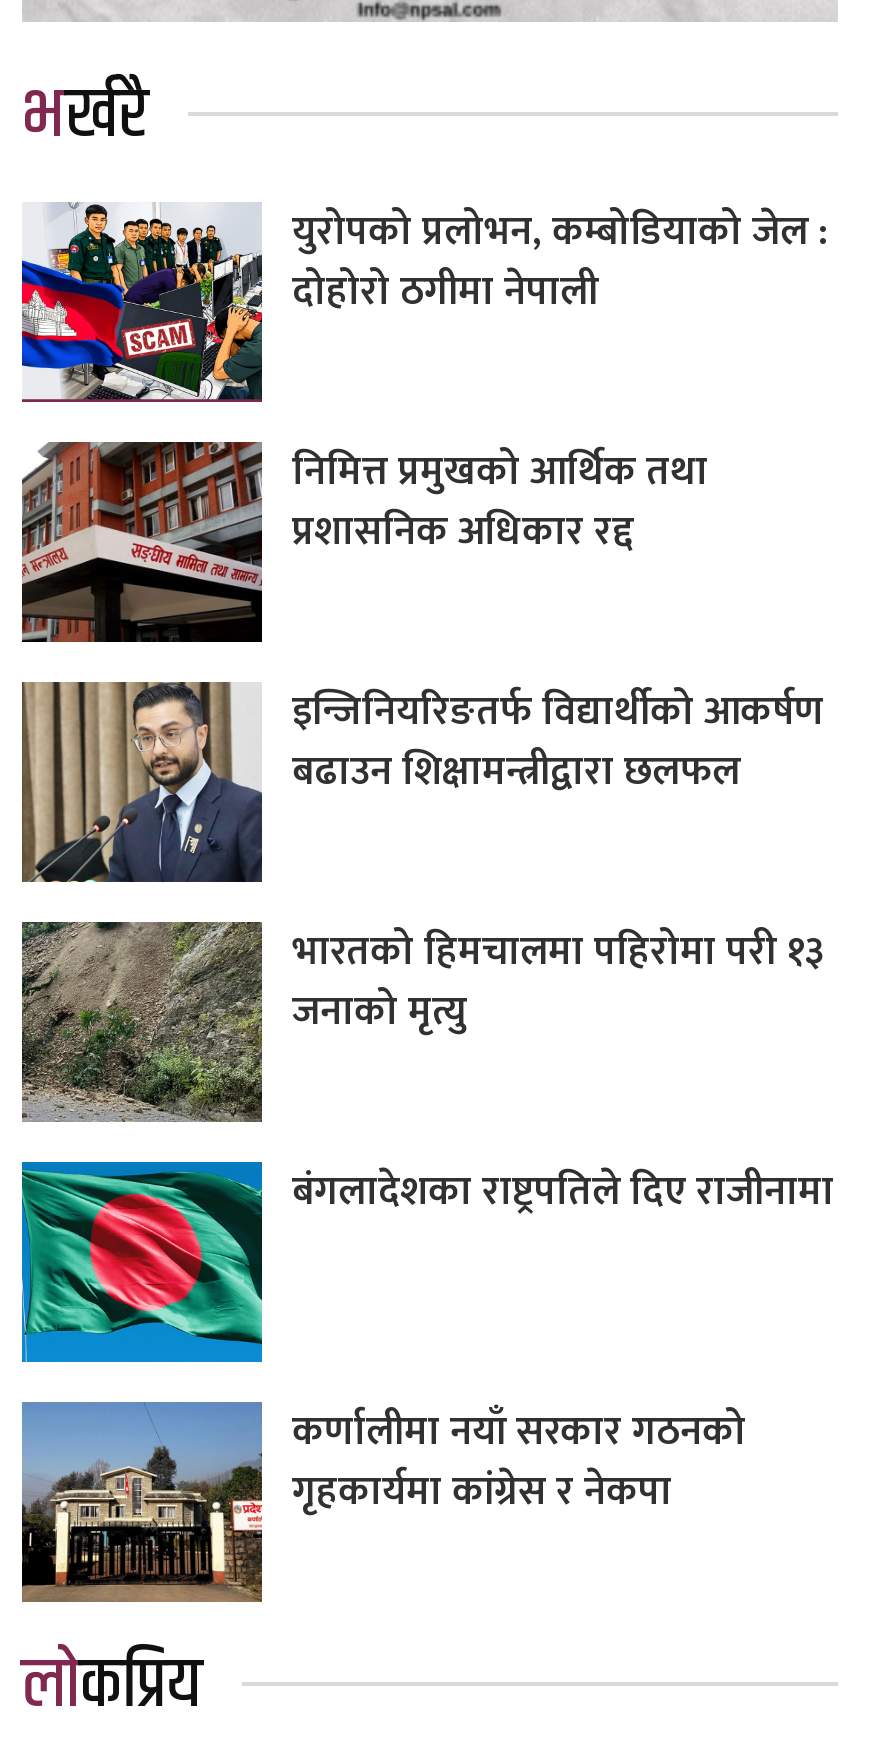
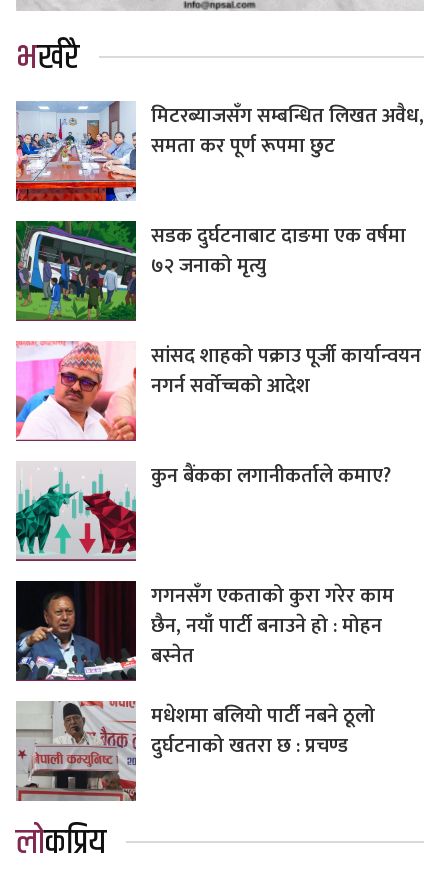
[20,197,826,404] [image] | युरोपको प्रलोभन, कम्बोडियाको जेल : | दोहोरो ठगीमा नेपाली -> [15,99,424,202] [image] | मिटरब्याजसँग सम्बन्धित लिखत अवैध, | समता कर पूर्ण रूपमा छुट
[20,437,708,644] [image] | निमित्त प्रमुखको आर्थिक तथा | प्रशासनिक अधिकार रद्द -> [15,219,406,322] [image] | सडक दुर्घटनाबाट दाङमा एक वर्षमा | ७२ जनाको मृत्यु
[20,677,824,884] [image] | इन्जिनियरिङतर्फ विद्यार्थीको आकर्षण | बढाउन शिक्षामन्त्रीद्वारा छलफल -> [15,339,421,442] [image] | सांसद शाहको पक्राउ पूर्जी कार्यान्वयन | नगर्न सर्वोच्चको आदेश
[20,917,824,1122] [image] | भारतको हिमचालमा पहिरोमा परी १३ | जनाको मृत्यु -> [16,459,391,562] [image] | कुन बैंकका लगानीकर्ताले कमाए?
[20,1157,834,1364] [image] | बंगलादेशका राष्ट्रपतिले दिए राजीनामा -> [15,579,394,682] [image] | गगनसँग एकताको कुरा गरेर काम | छैन, नयाँ पार्टी बनाउने हो : मोहन | बस्नेत
[22,1397,746,1602] [image] | कर्णालीमा नयाँ सरकार गठनको | गृहकार्यमा कांग्रेस र नेकपा -> [16,699,375,801] [image] | मधेशमा बलियो पार्टी नबने ठूलो | दुर्घटनाको खतरा छ : प्रचण्ड

